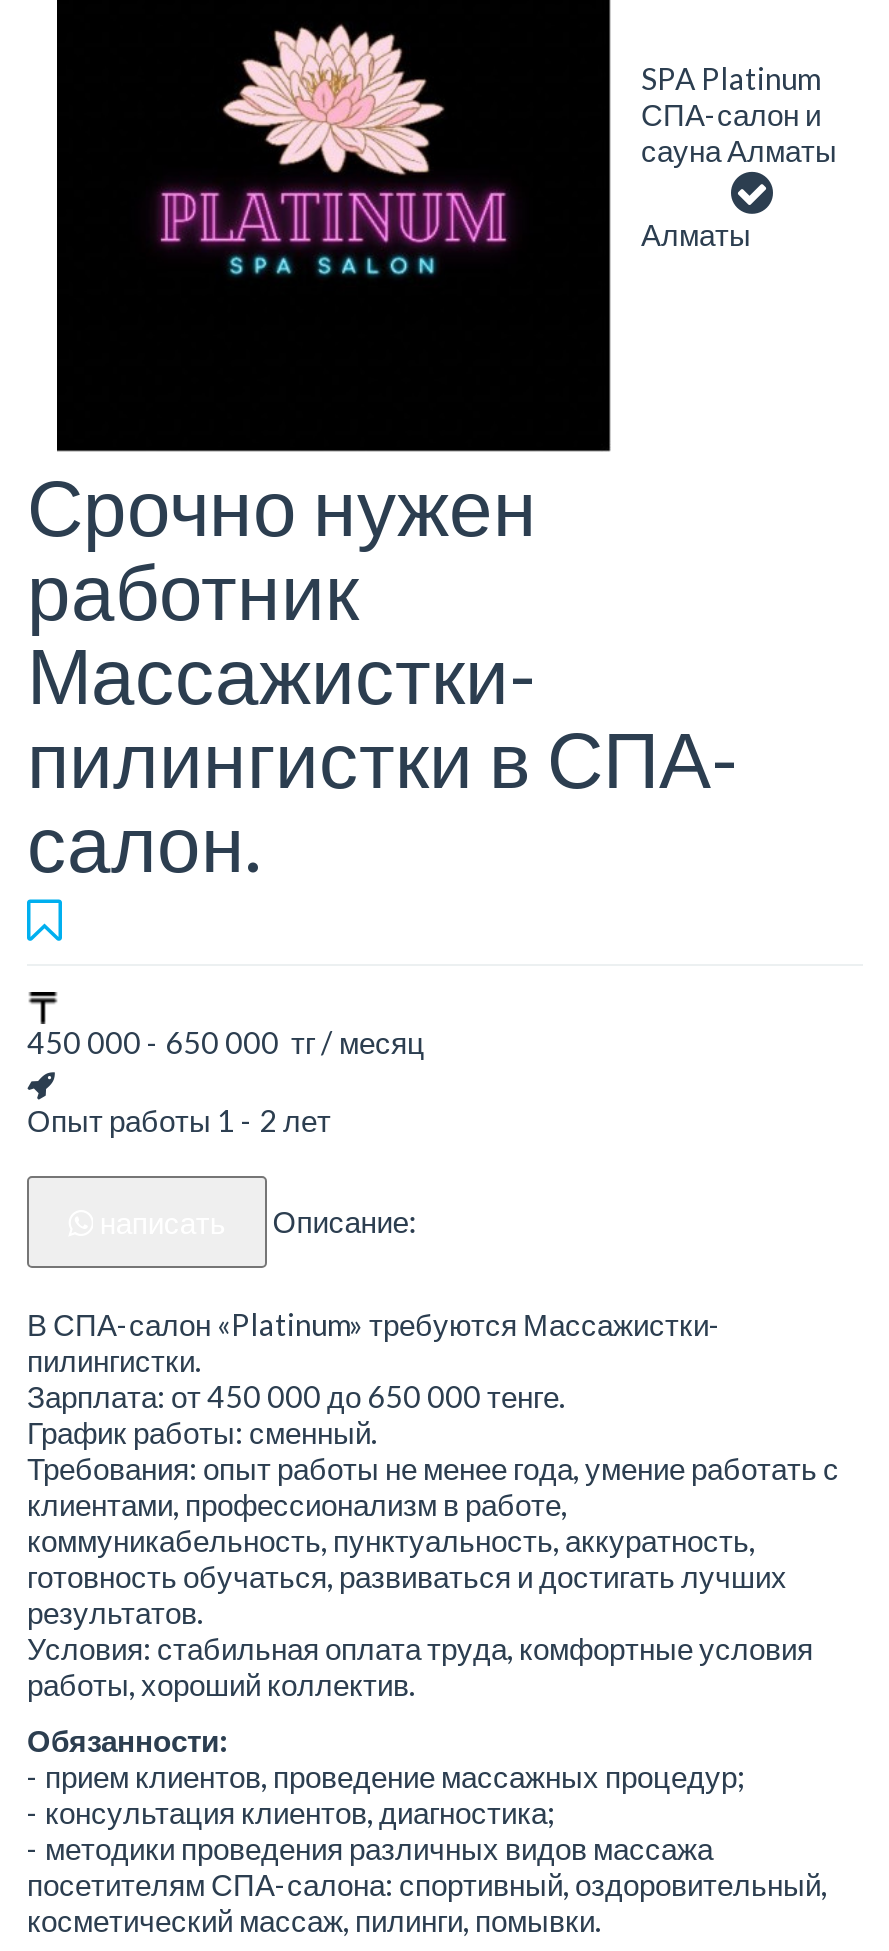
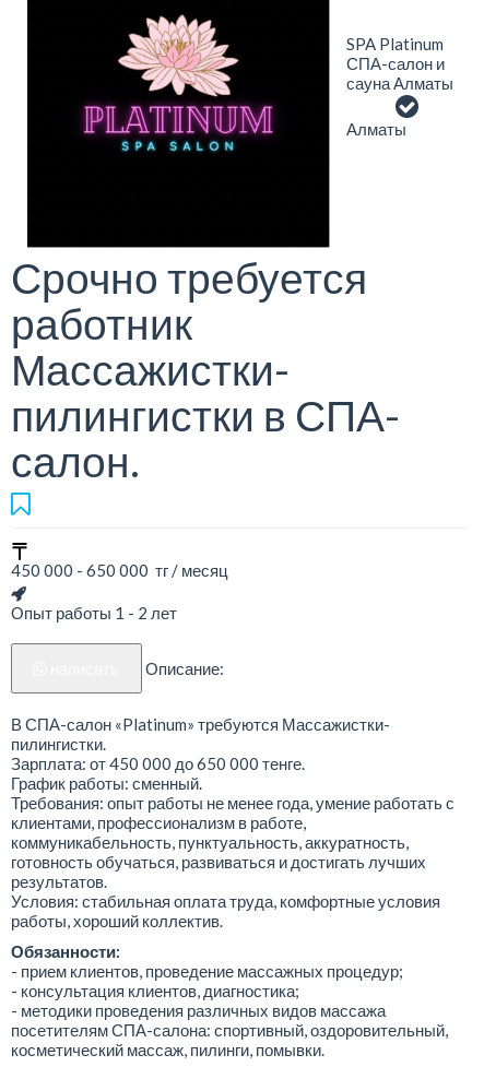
[27,460,537,552] Срочно нужен -> [11,252,367,303] Срочно требуется

